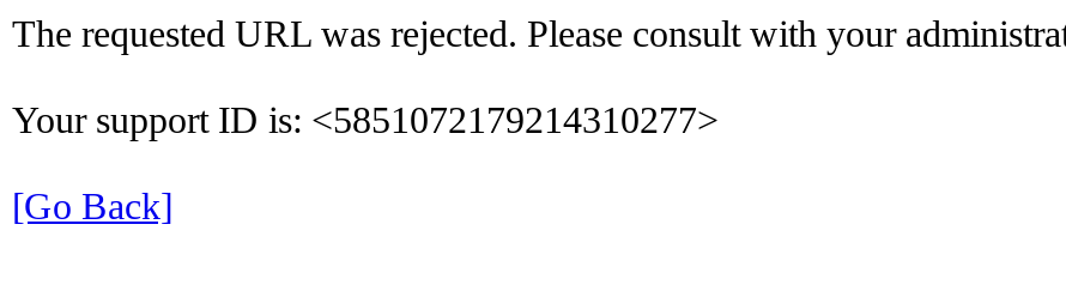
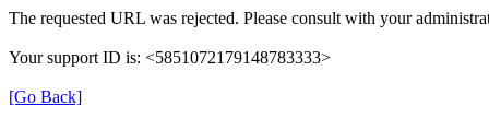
[12,99,719,140] Your support ID is: <5851072179214310277> -> [9,48,331,67] Your support ID is: <5851072179148783333>

